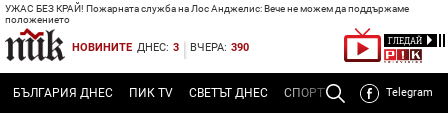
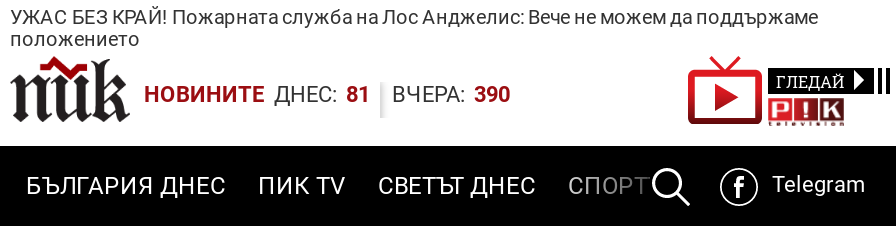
[72,41,179,54] НОВИНИТЕ ДНЕС: 3 -> [144,82,370,108] НОВИНИТЕ ДНЕС: 81

